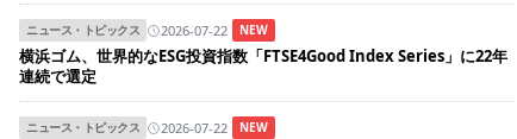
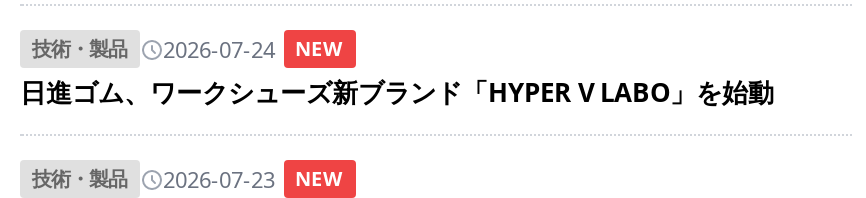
[26,21,228,39] ニュース・トピックス | 2026-07-22 -> [32,33,275,63] 技術・製品 | 2026-07-24
[19,45,507,87] 横浜ゴム、世界的なESG投資指数「FTSE4Good Index Series」に22年 | 連続で選定 -> [20,74,774,110] 日進ゴム、ワークシューズ新ブランド「HYPER V LABO」を始動
[26,118,228,136] ニュース・トピックス | 2026-07-22 -> [32,163,275,193] 技術・製品 | 2026-07-23

